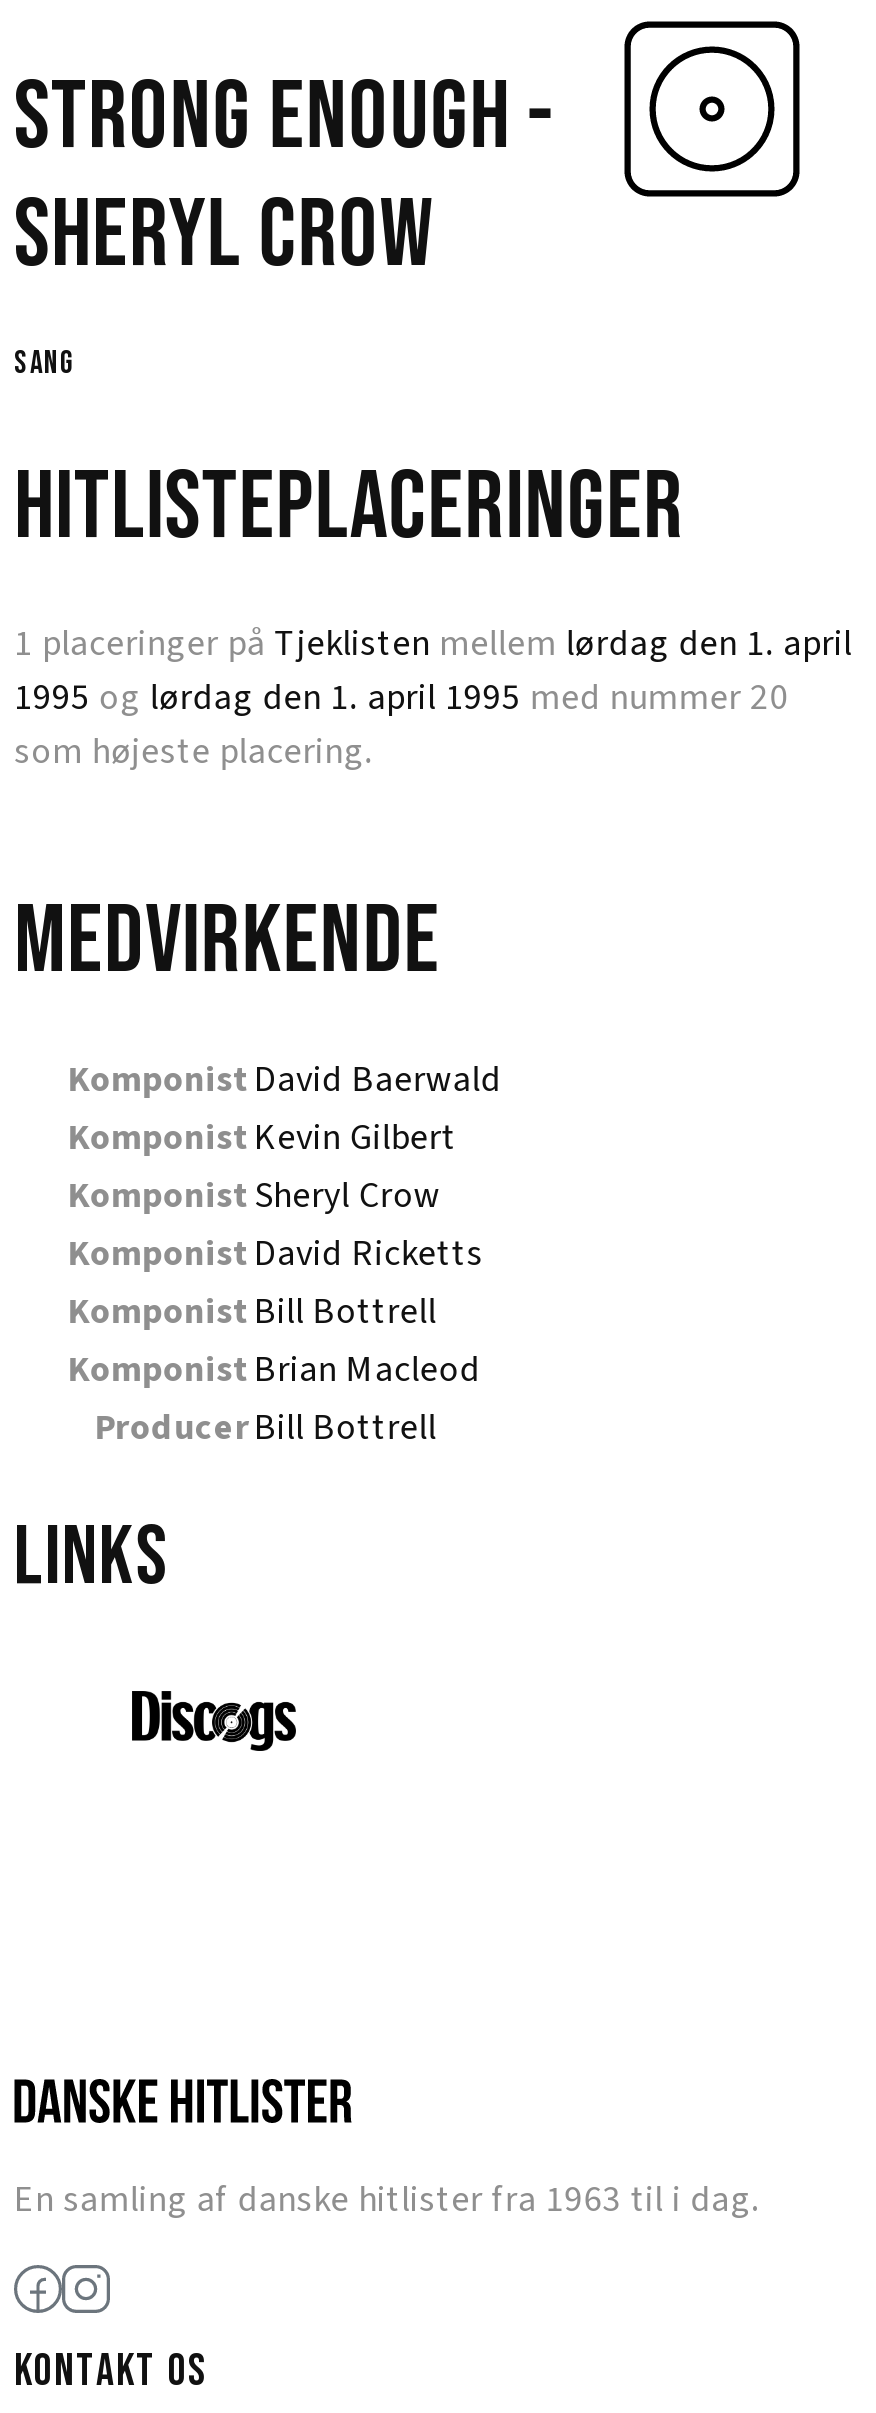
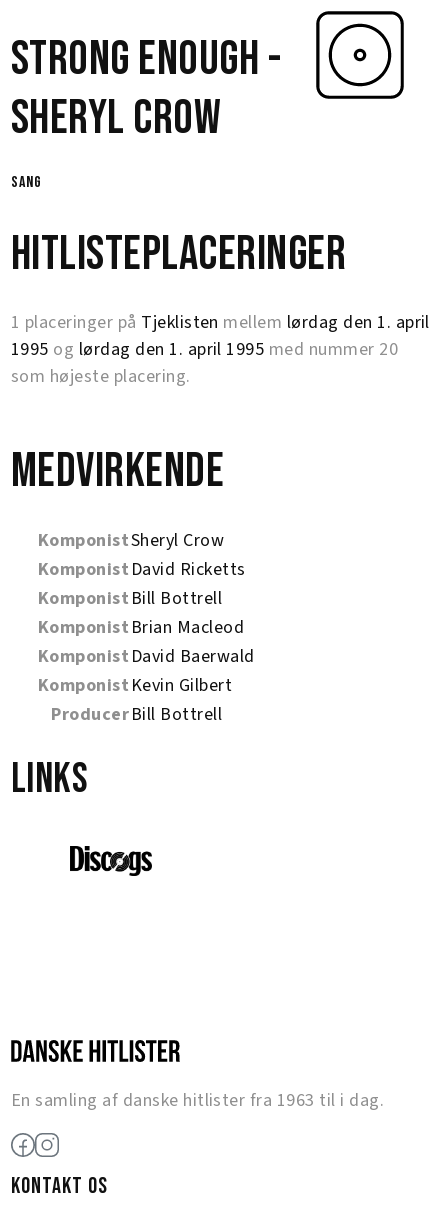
moved [67,1055,501,1163] -> [38,644,255,698]: Komponist David Baerwald | Komponist Kevin Gilbert
moved [67,1171,483,1395] -> [38,528,246,640]: Komponist Sheryl Crow | Komponist David Ricketts | Komponist Bill Bottrell | Komponist Brian Macleod

